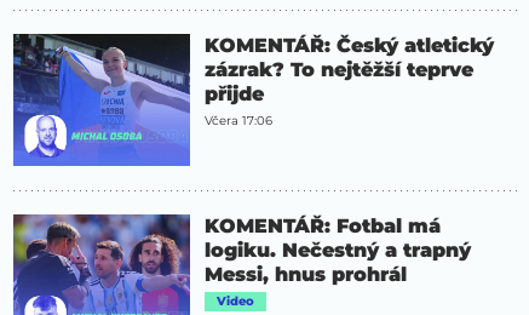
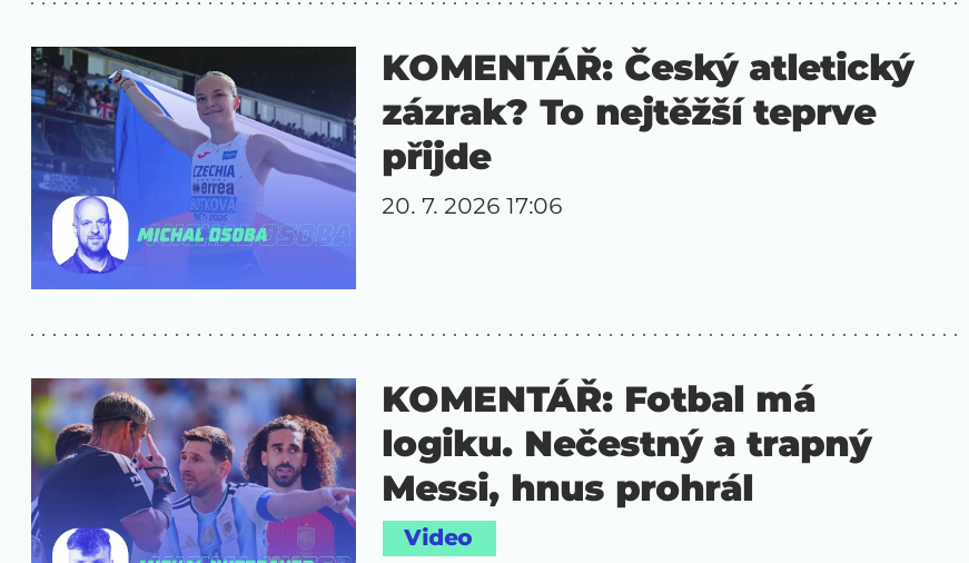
[204,113,272,128] Včera 17:06 -> [382,191,562,220] 20. 7. 2026 17:06

